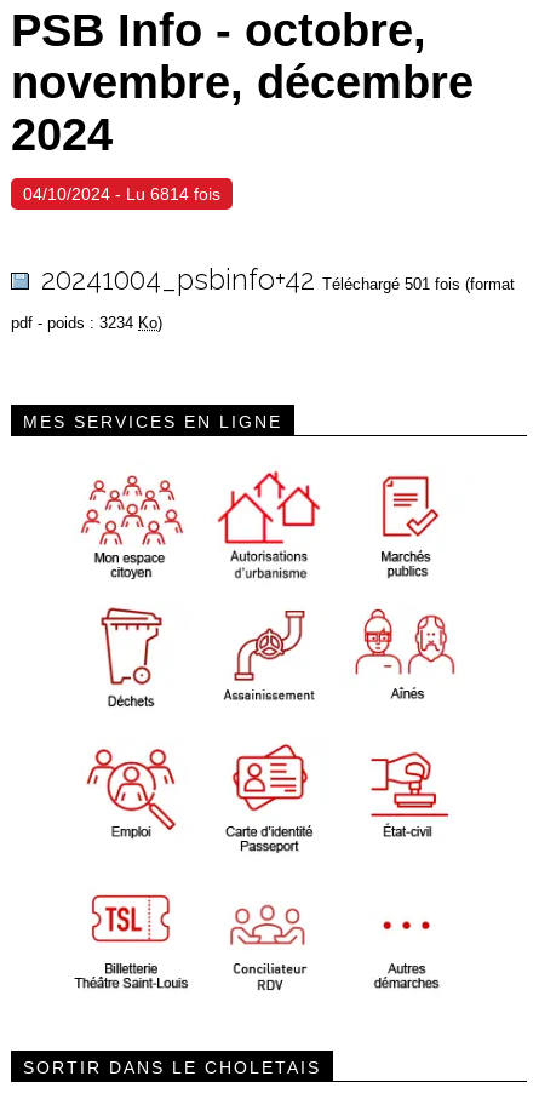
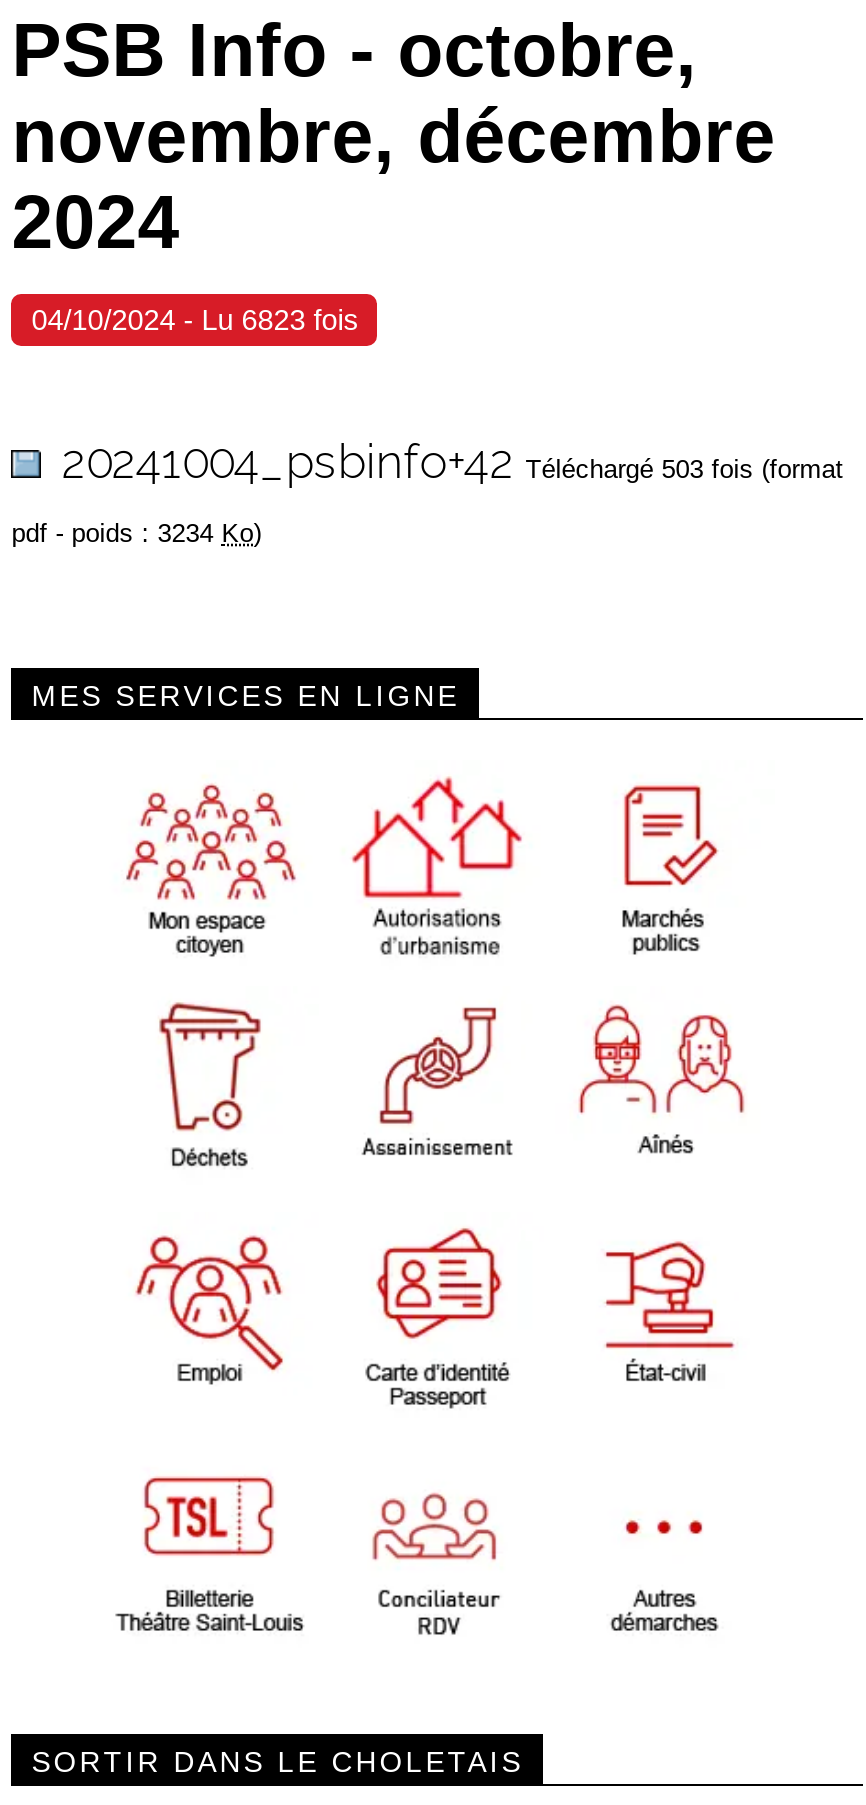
[23,184,221,204] 04/10/2024 - Lu 6814 fois -> [31,304,357,336] 04/10/2024 - Lu 6823 fois
[41,263,515,296] 20241004_psbinfo+42 Téléchargé 501 fois (format -> [61,434,843,488] 20241004_psbinfo+42 Téléchargé 503 fois (format

